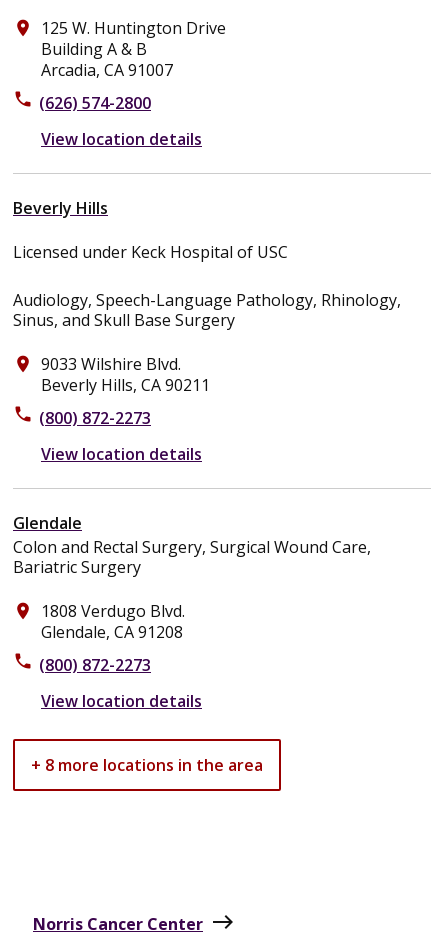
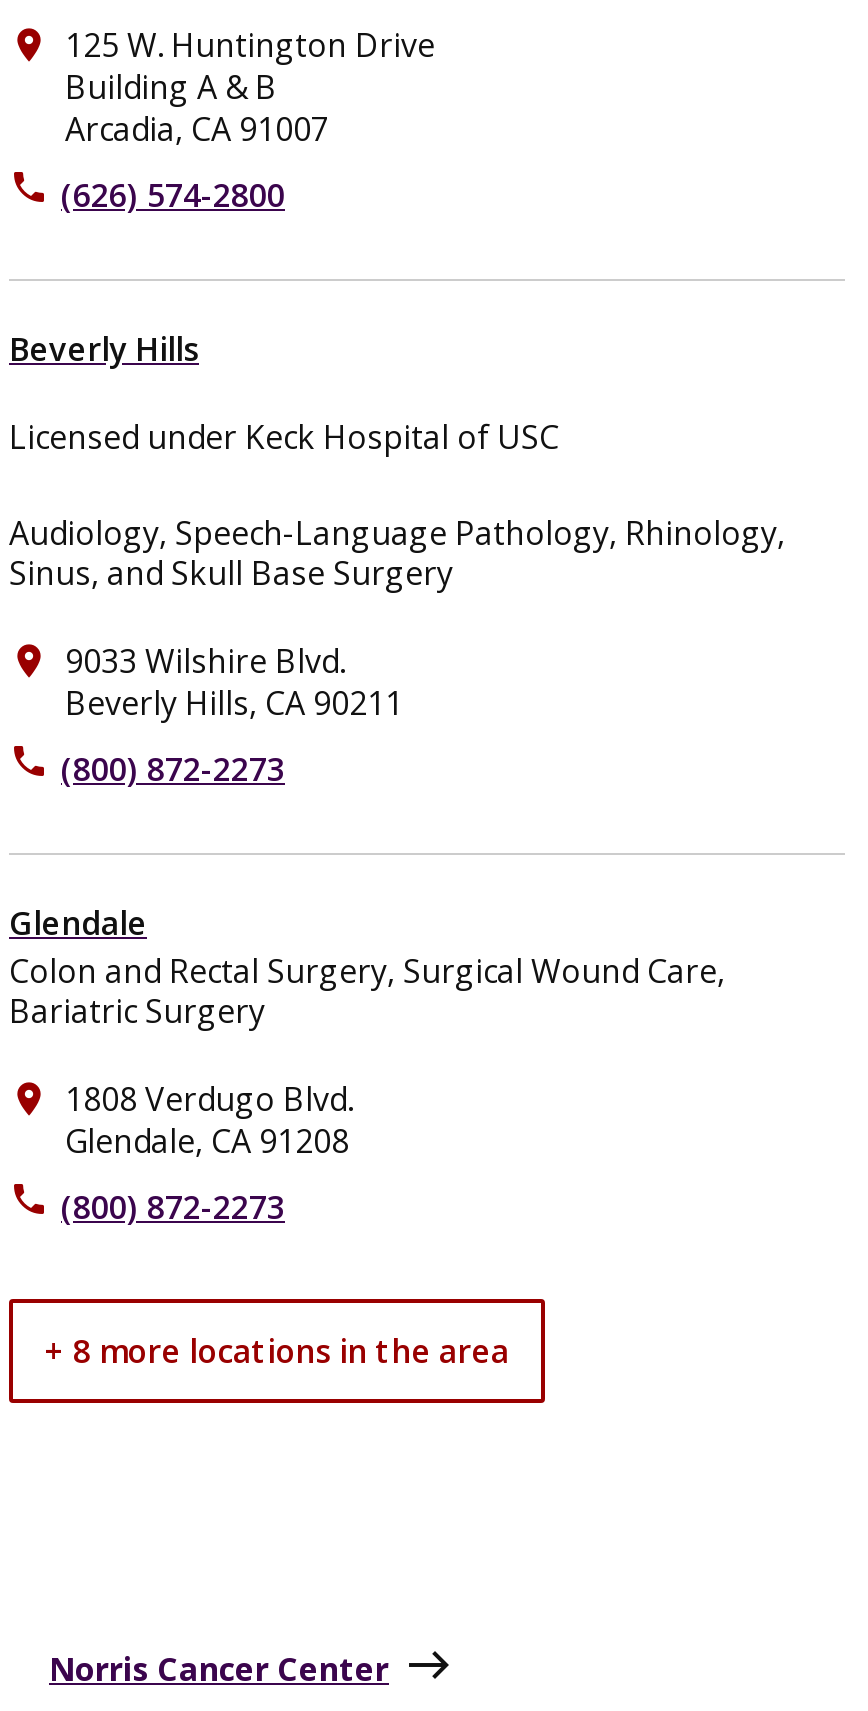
[41,127,202,149] View location details -> none
[41,442,202,464] View location details -> none
[41,689,202,711] View location details -> none

